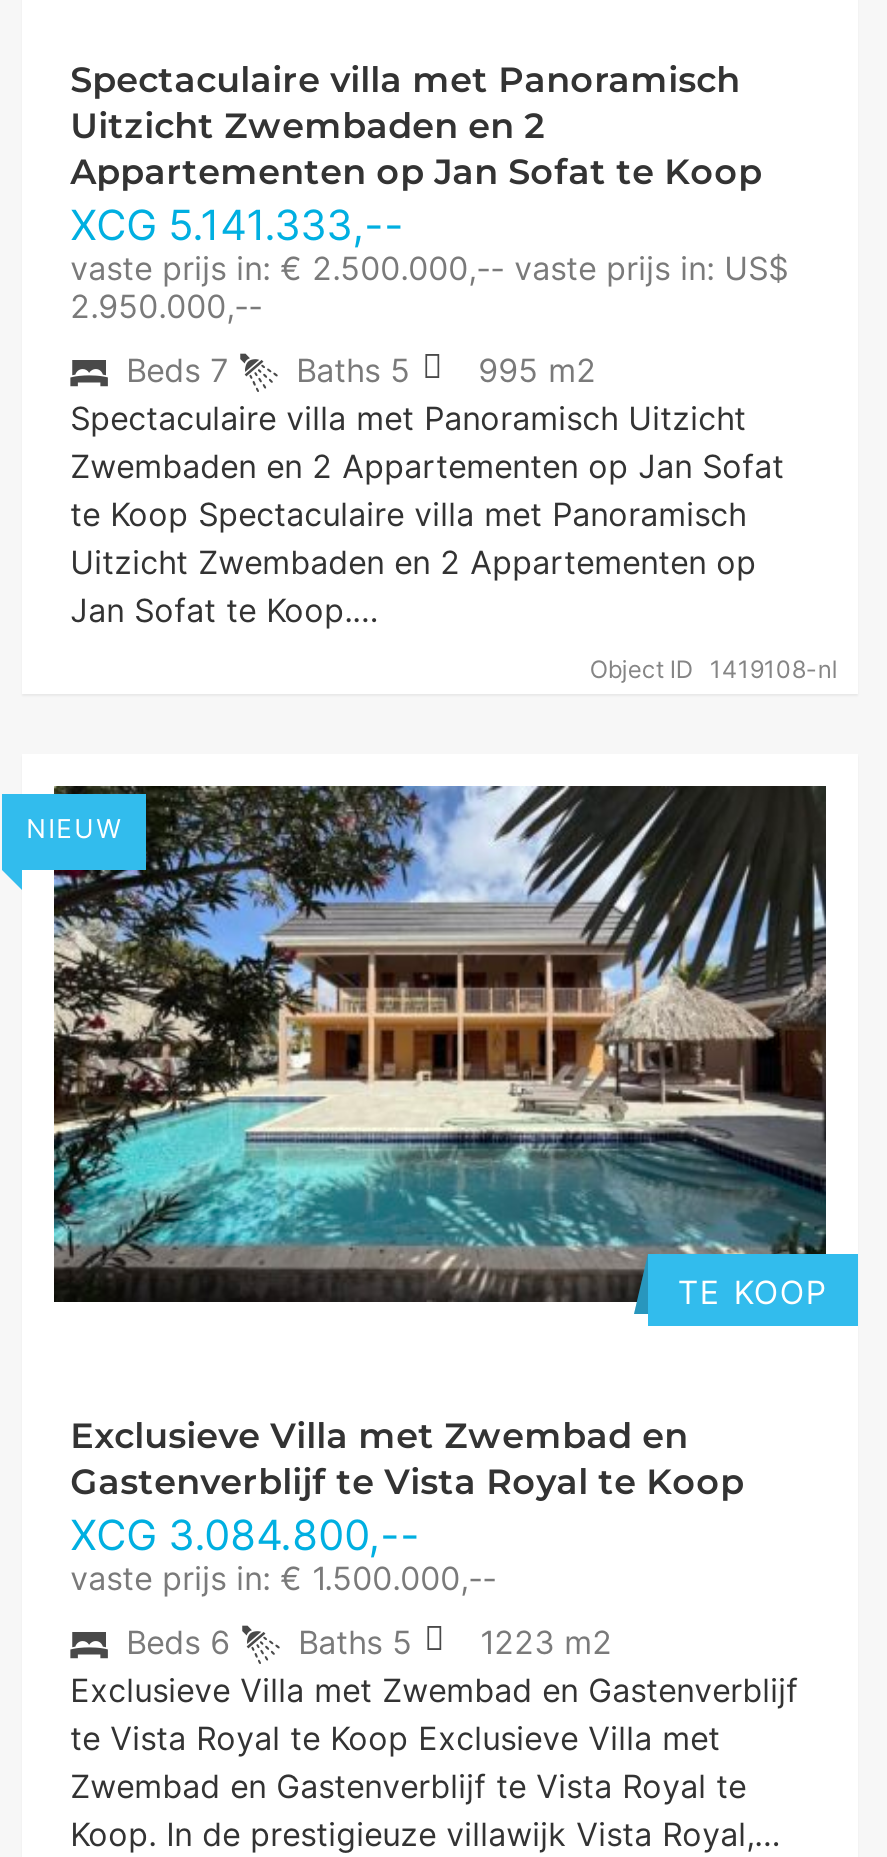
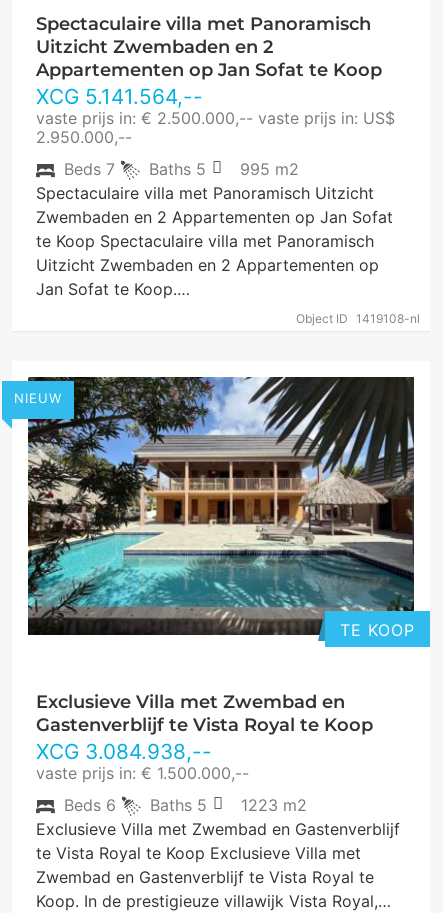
[70,199,404,249] XCG 5.141.333,-- -> [36,84,203,109] XCG 5.141.564,--
[70,1509,420,1559] XCG 3.084.800,-- -> [36,739,212,764] XCG 3.084.938,--

